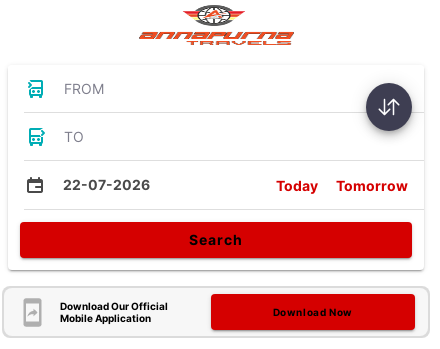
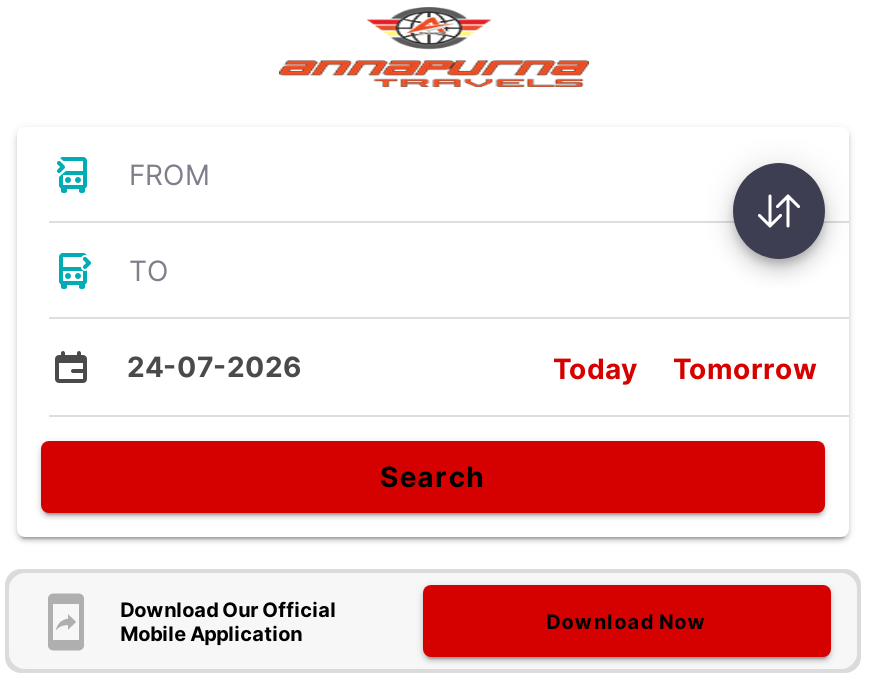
[63,176,150,193] 22-07-2026 -> [127,349,301,383] 24-07-2026

